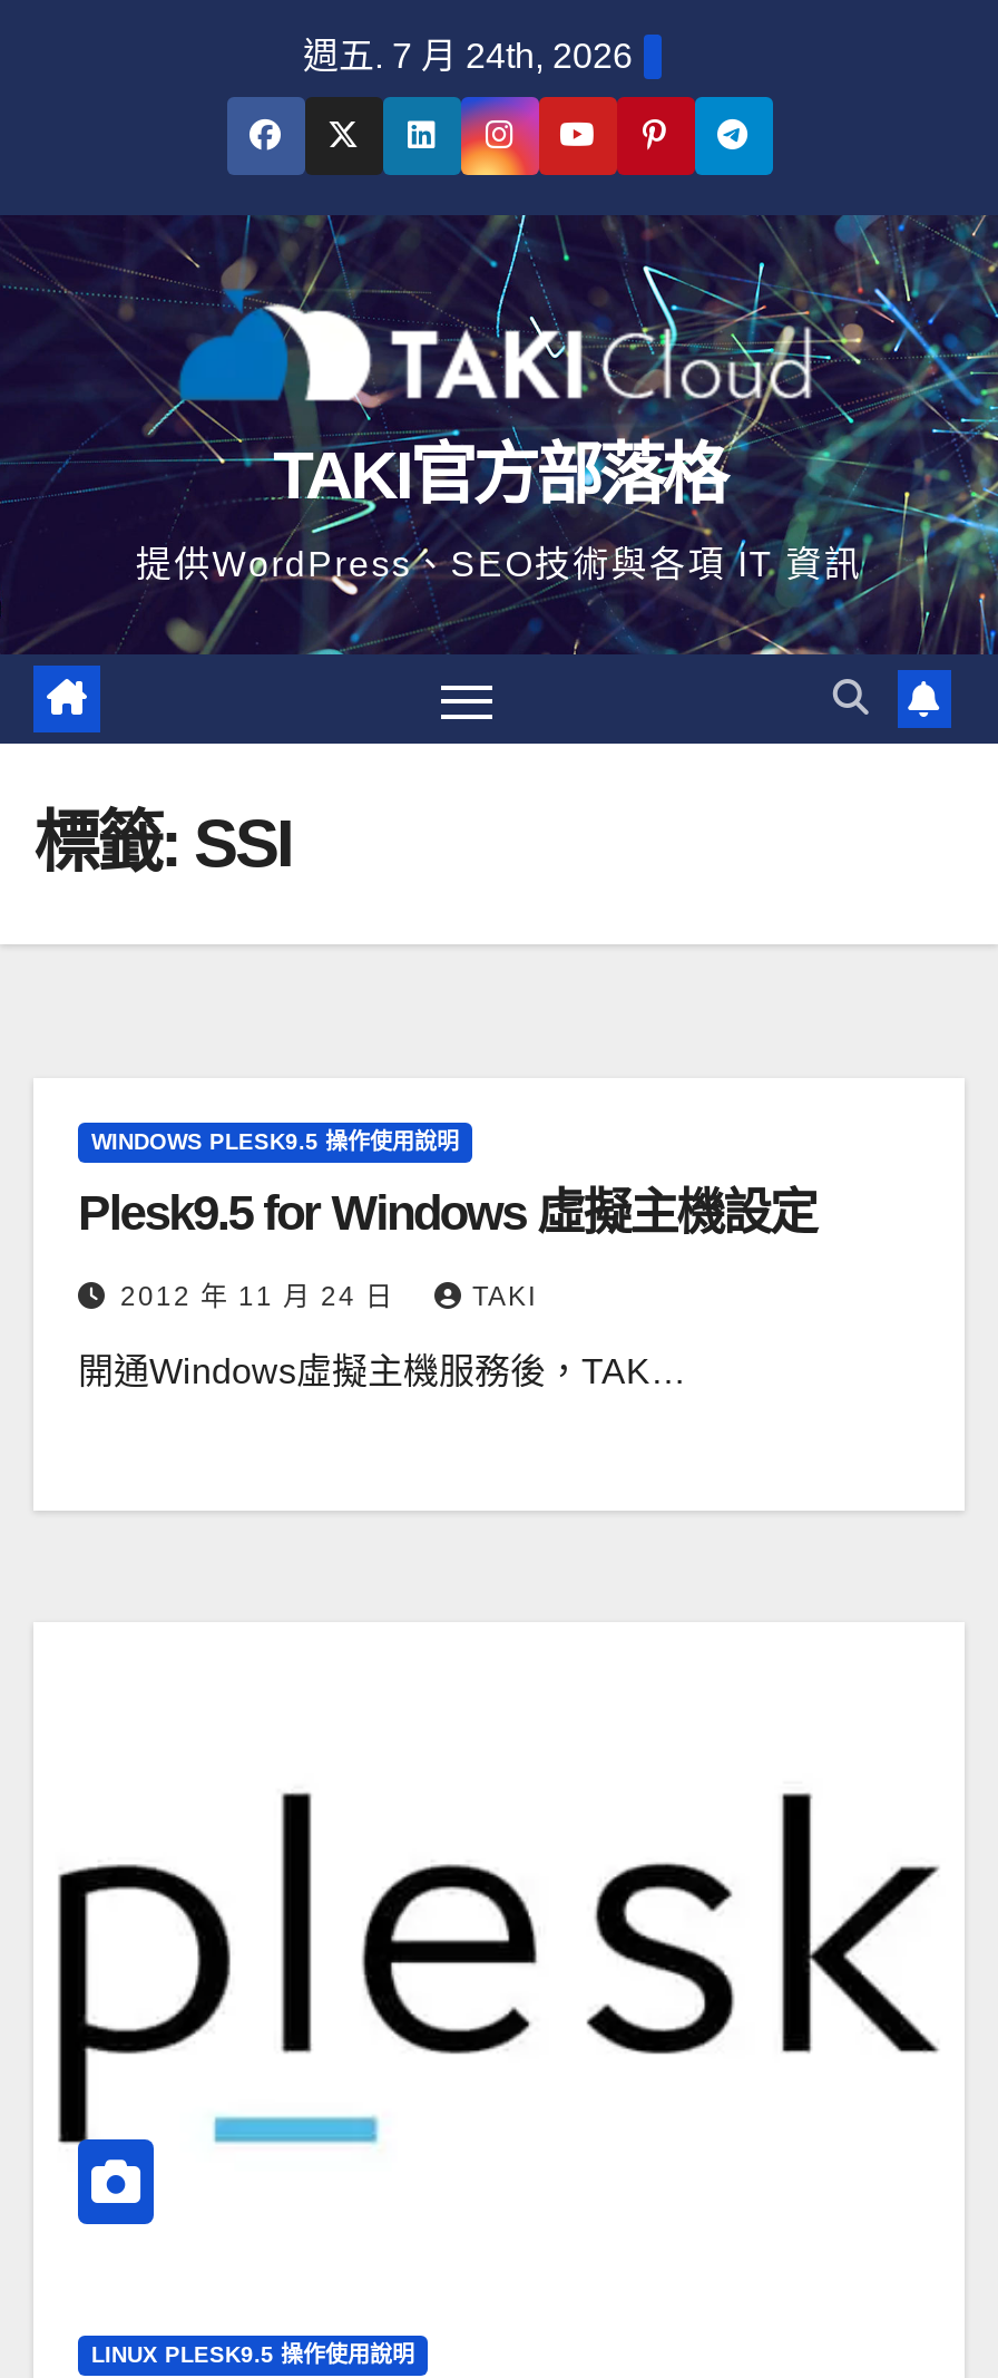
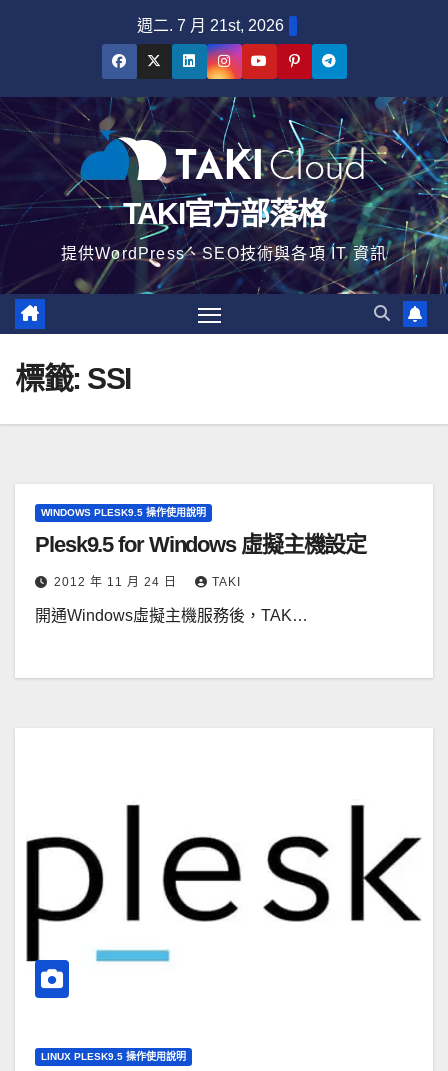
[303,37,633,75] 週五. 7 月 24th, 2026 -> [136,17,283,34] 週二. 7 月 21st, 2026

